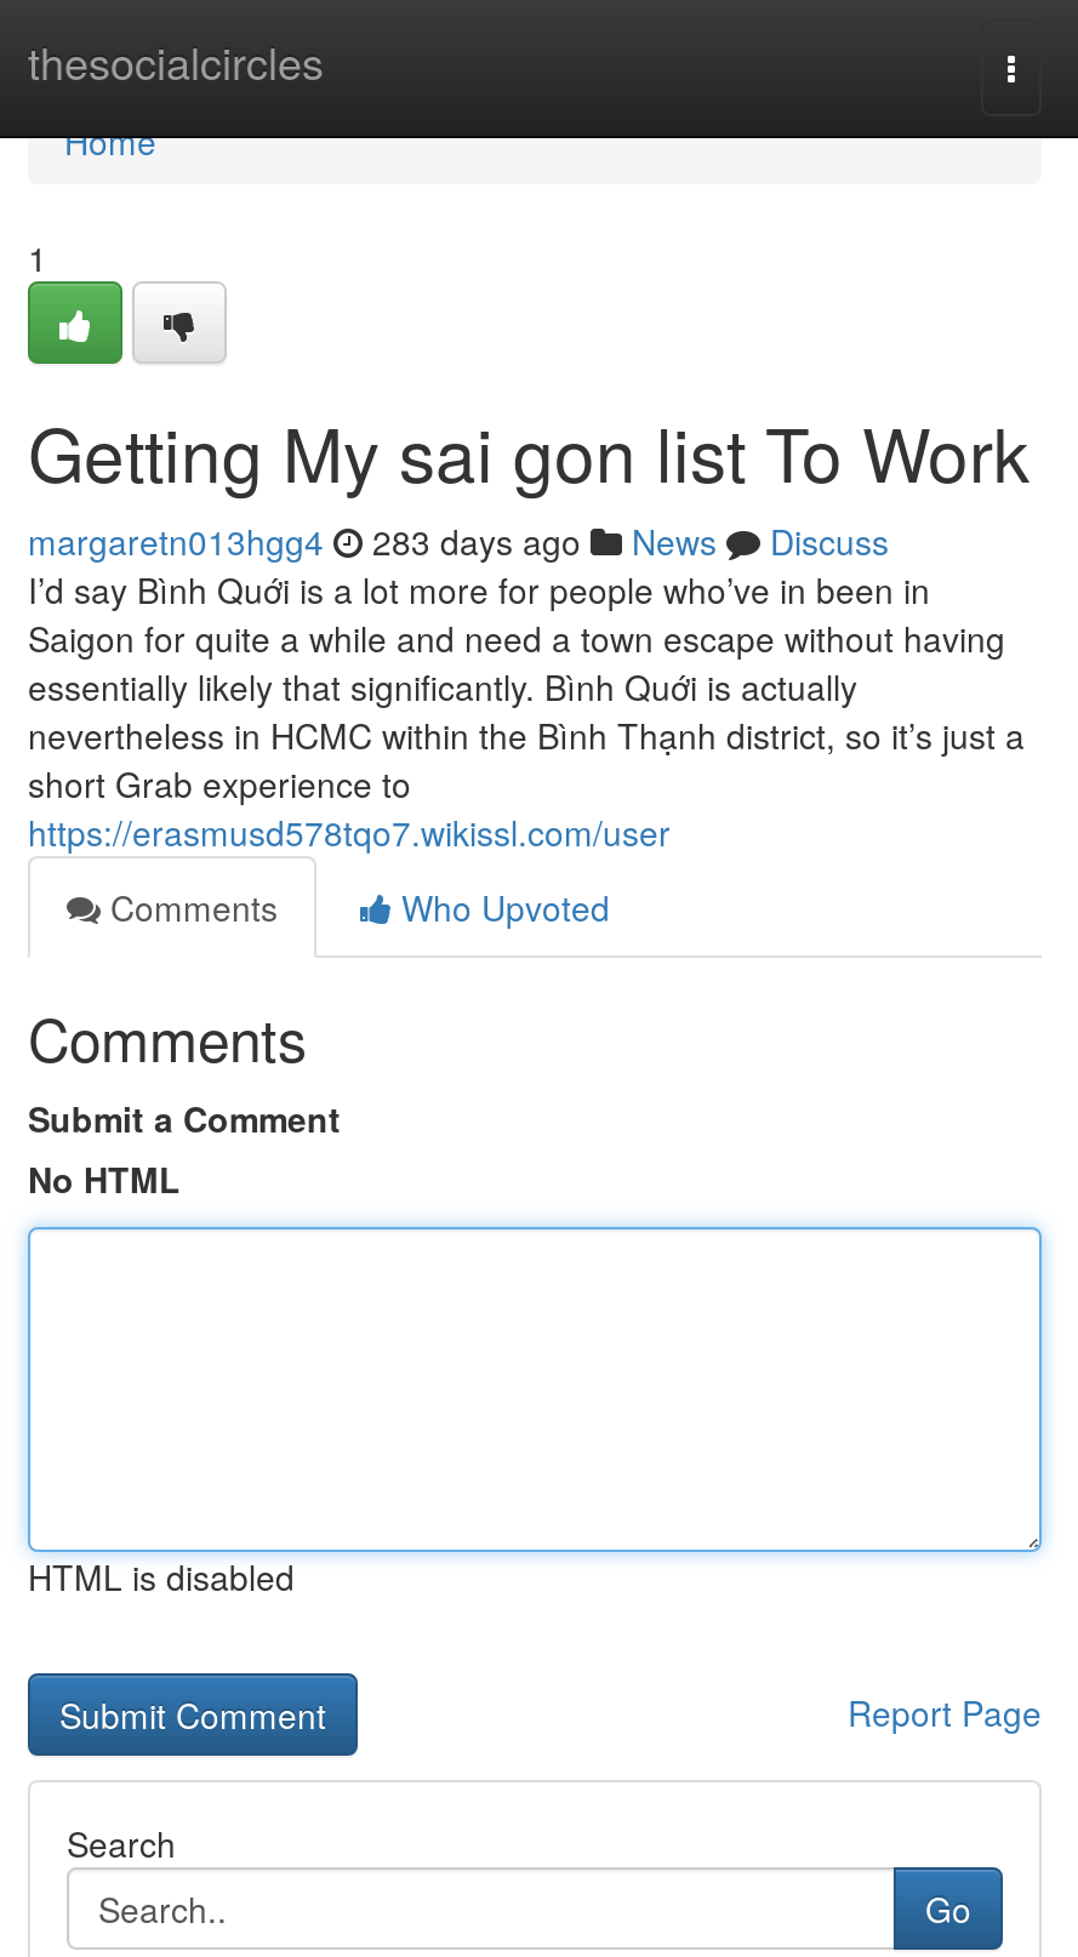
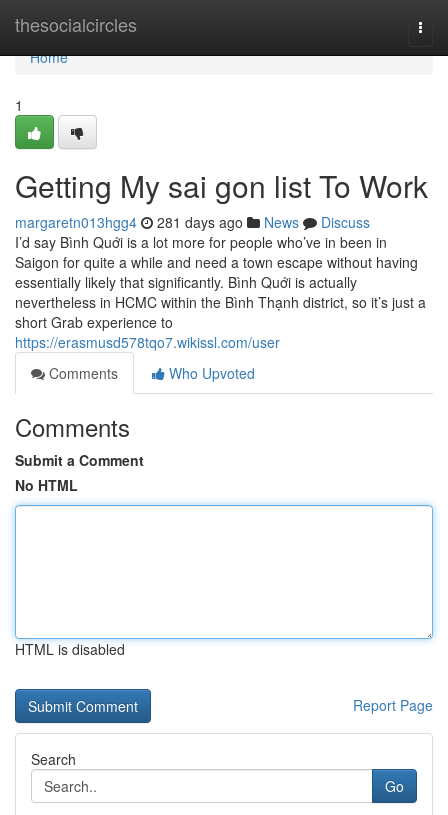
[28,517,889,565] margaretn013hgg4 283 days ago News Discuss -> [15,212,370,232] margaretn013hgg4 281 days ago News Discuss

